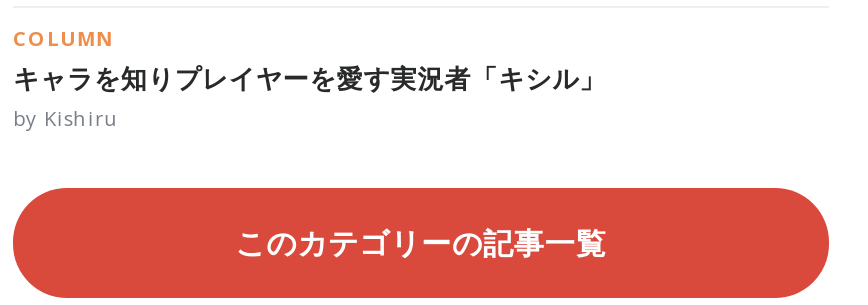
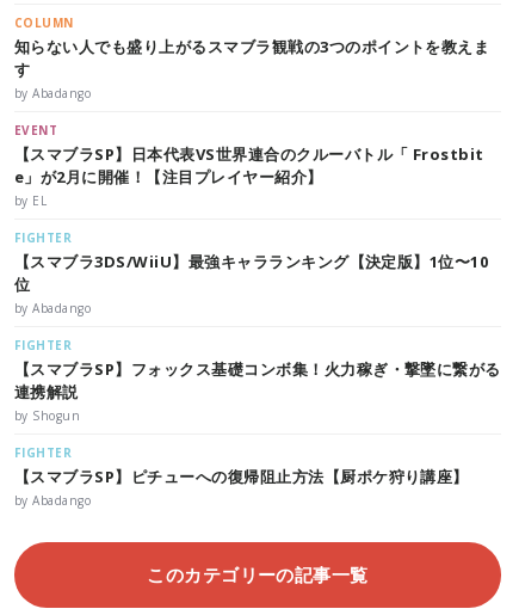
[13,59,606,131] キャラを知りプレイヤーを愛す実況者「キシル」 | by Kishiru -> [14,35,501,508] 知らない人でも盛り上がるスマブラ観戦の3つのポイントを教えま | す | by Abadango | EVENT | 【スマブラSP】日本代表VS世界連合のクルーバトル「 Frostbit | e」が2月に開催！【注目プレイヤー紹介】 | by EL | FIGHTER | 【スマブラ3DS/WiiU】最強キャラランキング【決定版】1位〜10 | 位 | by Abadango | FIGHTER | 【スマブラSP】フォックス基礎コンボ集！火力稼ぎ・撃墜に繋がる | 連携解説 | by Shogun | FIGHTER | 【スマブラSP】ピチューへの復帰阻止方法【厨ポケ狩り講座】 | by Abadango

